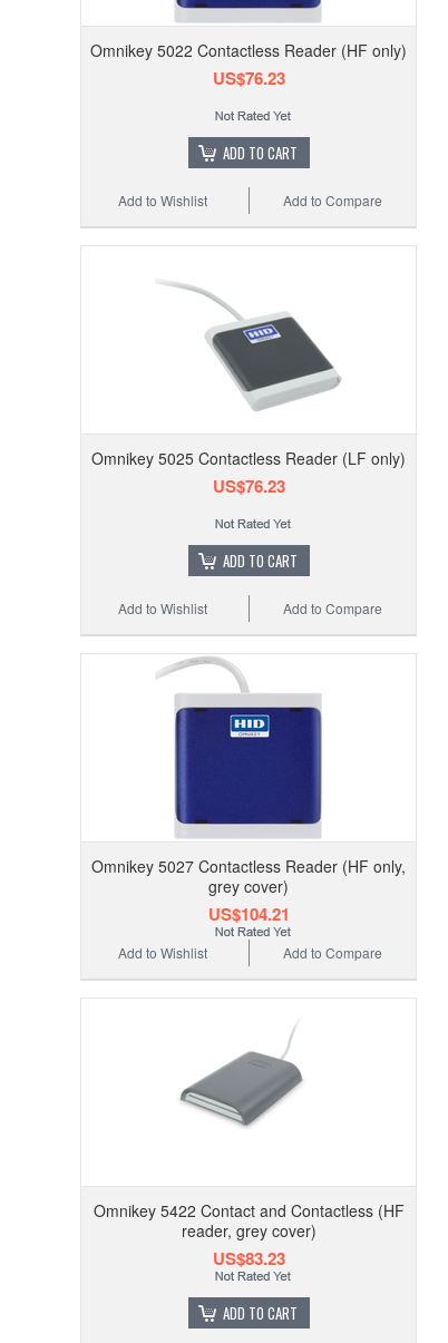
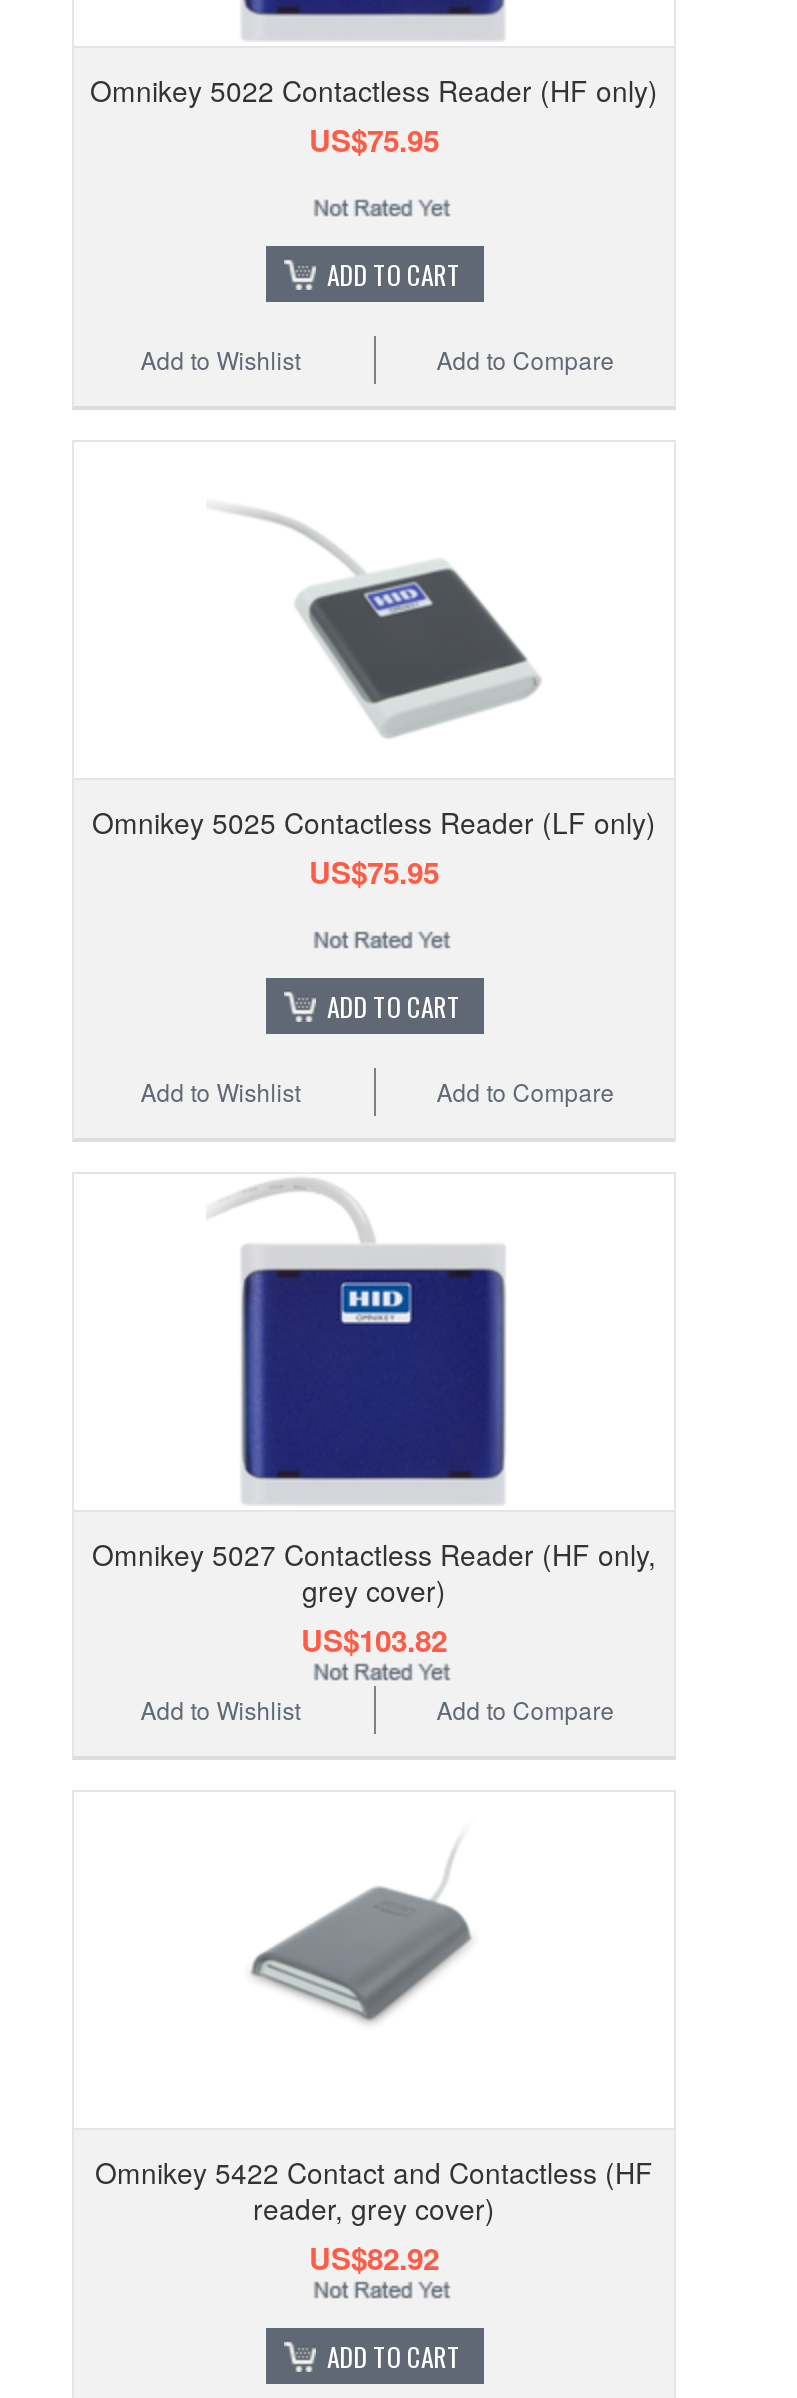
[212,66,285,91] US$76.23 -> [309,119,439,163] US$75.95
[212,474,285,499] US$76.23 -> [309,851,439,895] US$75.95
[208,902,289,927] US$104.21 -> [301,1619,447,1663] US$103.82
[212,1247,285,1271] US$83.23 -> [309,2237,439,2281] US$82.92

